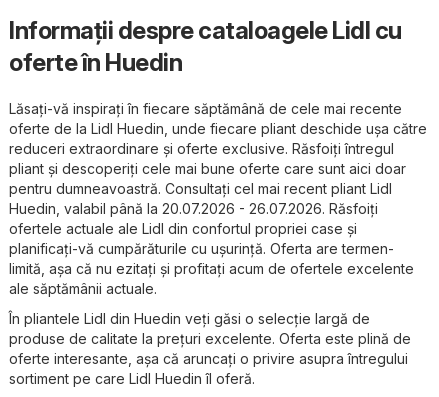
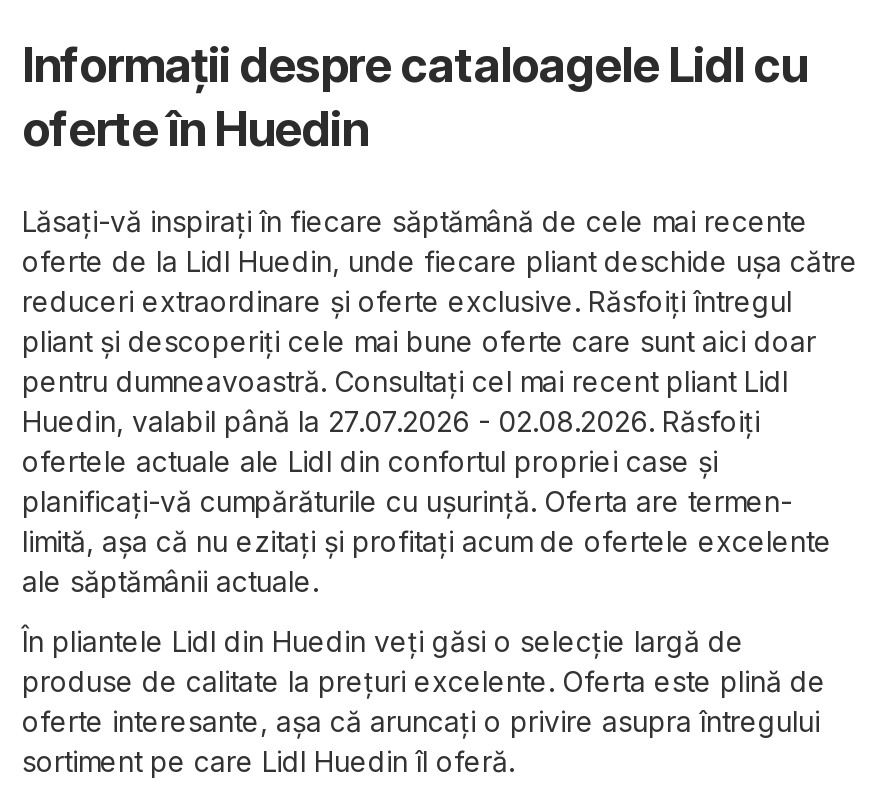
[9,200,378,217] Huedin, valabil până la 20.07.2026 - 26.07.2026. Răsfoiți -> [22,403,760,437] Huedin, valabil până la 27.07.2026 - 02.08.2026. Răsfoiți

